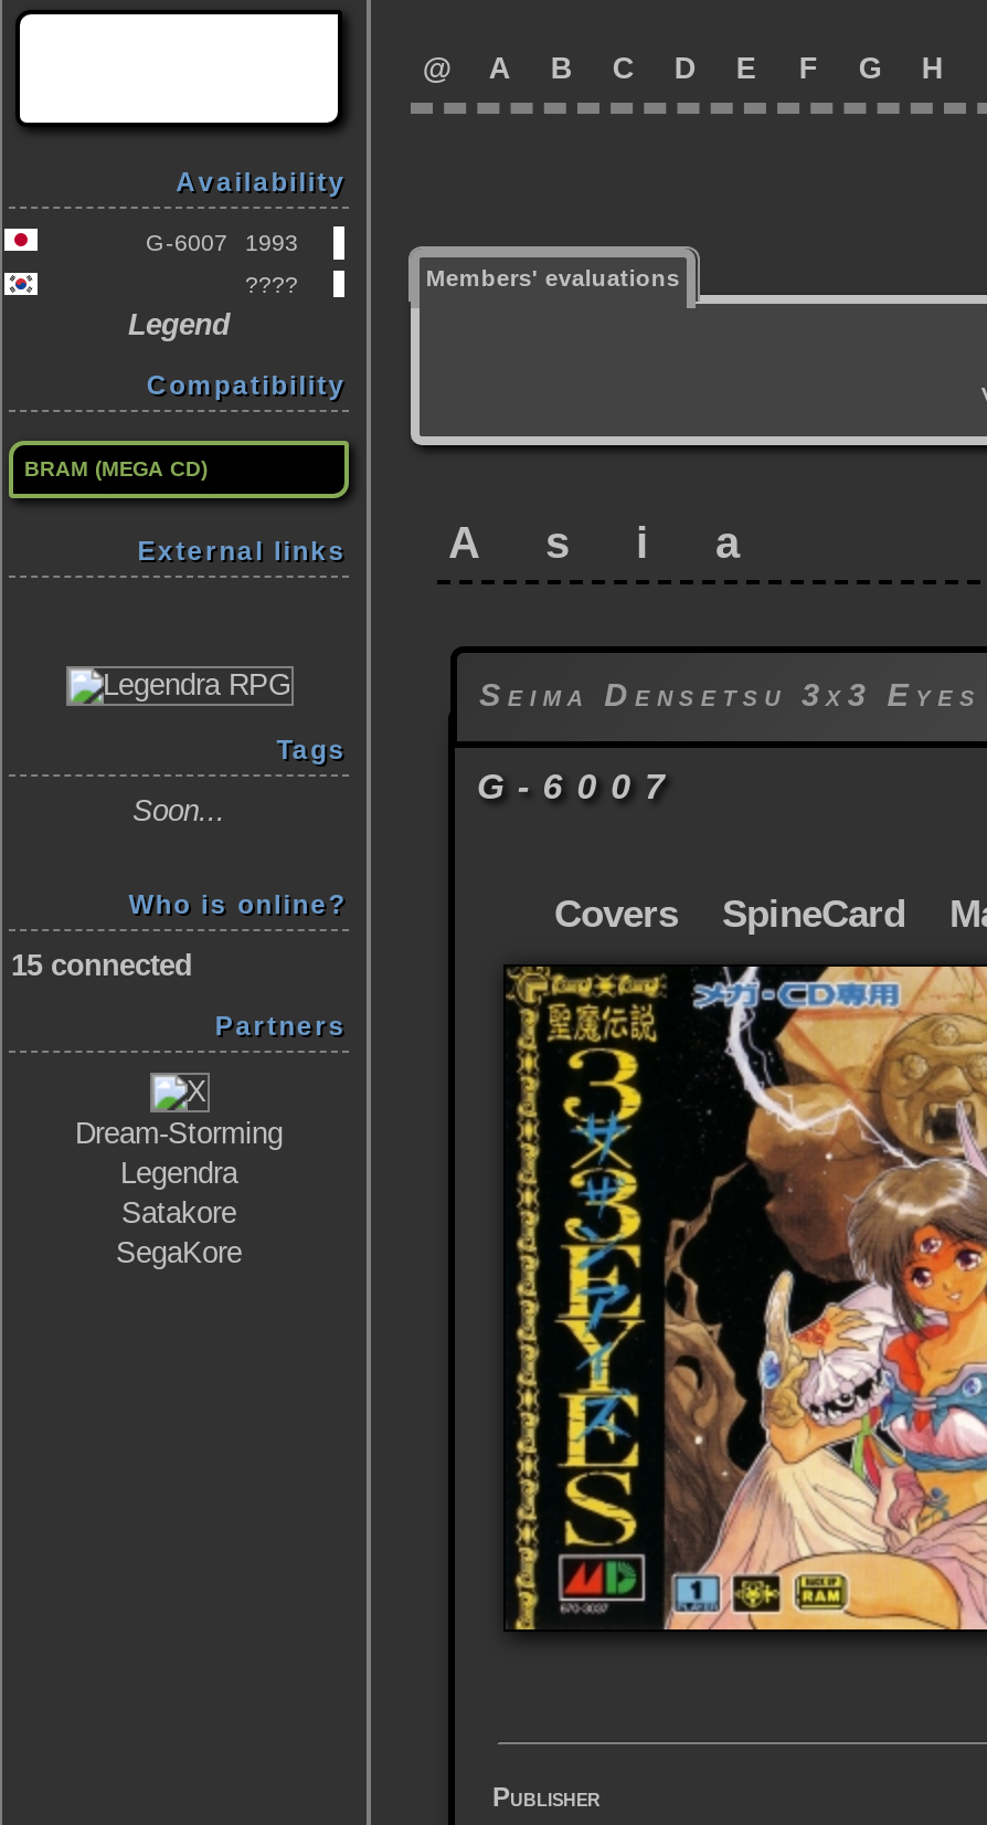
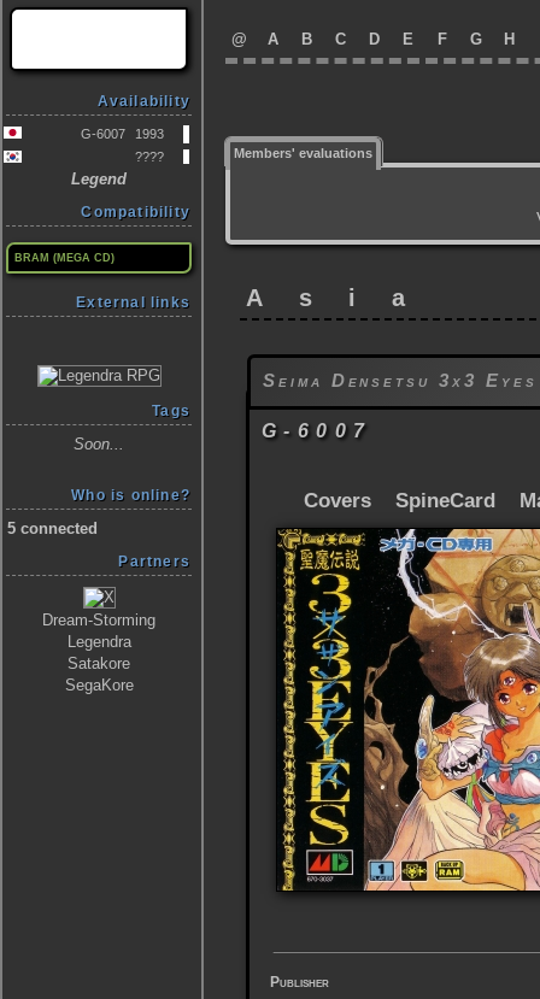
[11,949,192,983] 15 connected -> [7,520,98,538] 5 connected

